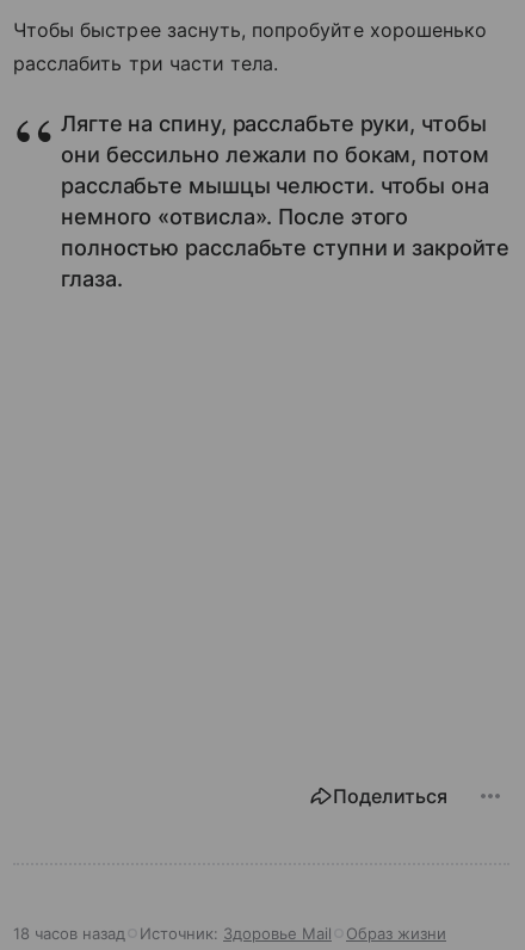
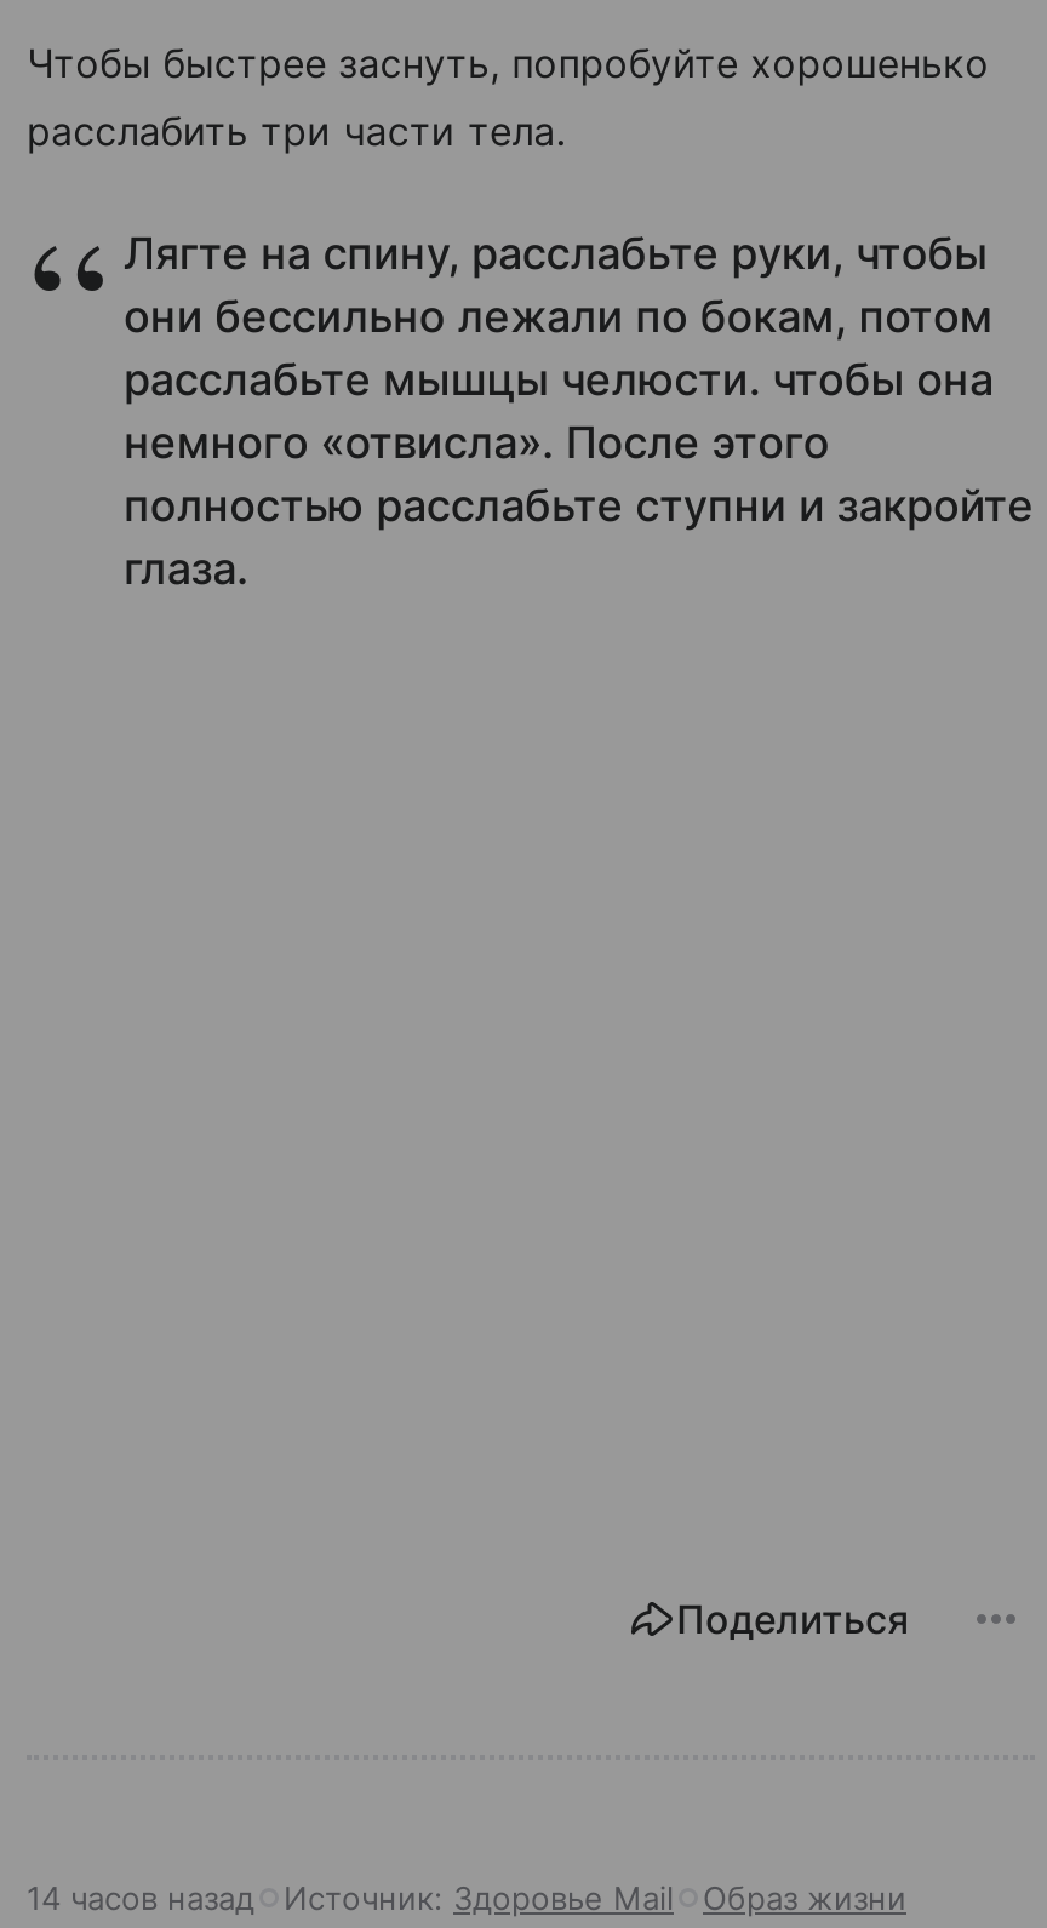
[13,923,446,942] 18 часов назад Источник: Здоровье Mail Образ жизни -> [27,1878,906,1916] 14 часов назад Источник: Здоровье Mail Образ жизни

